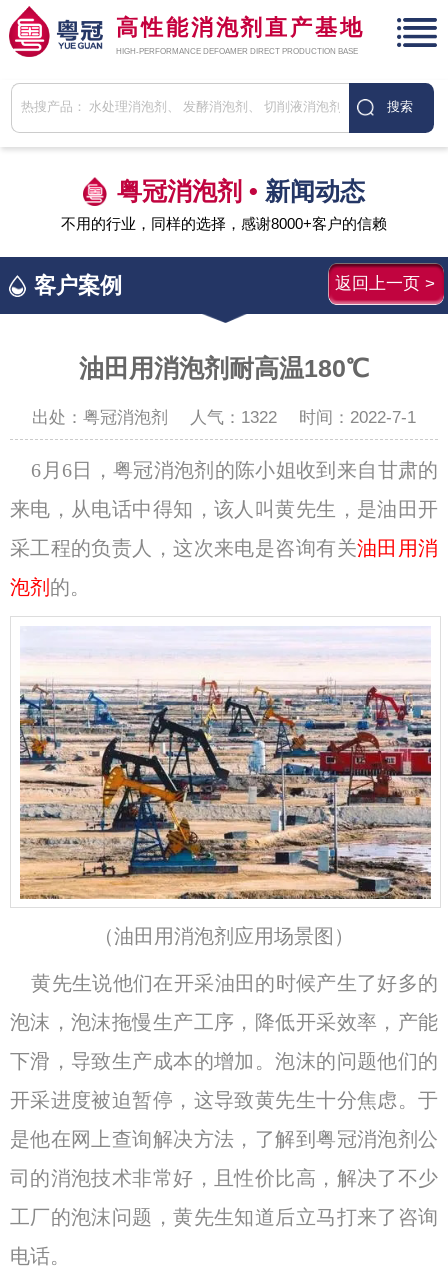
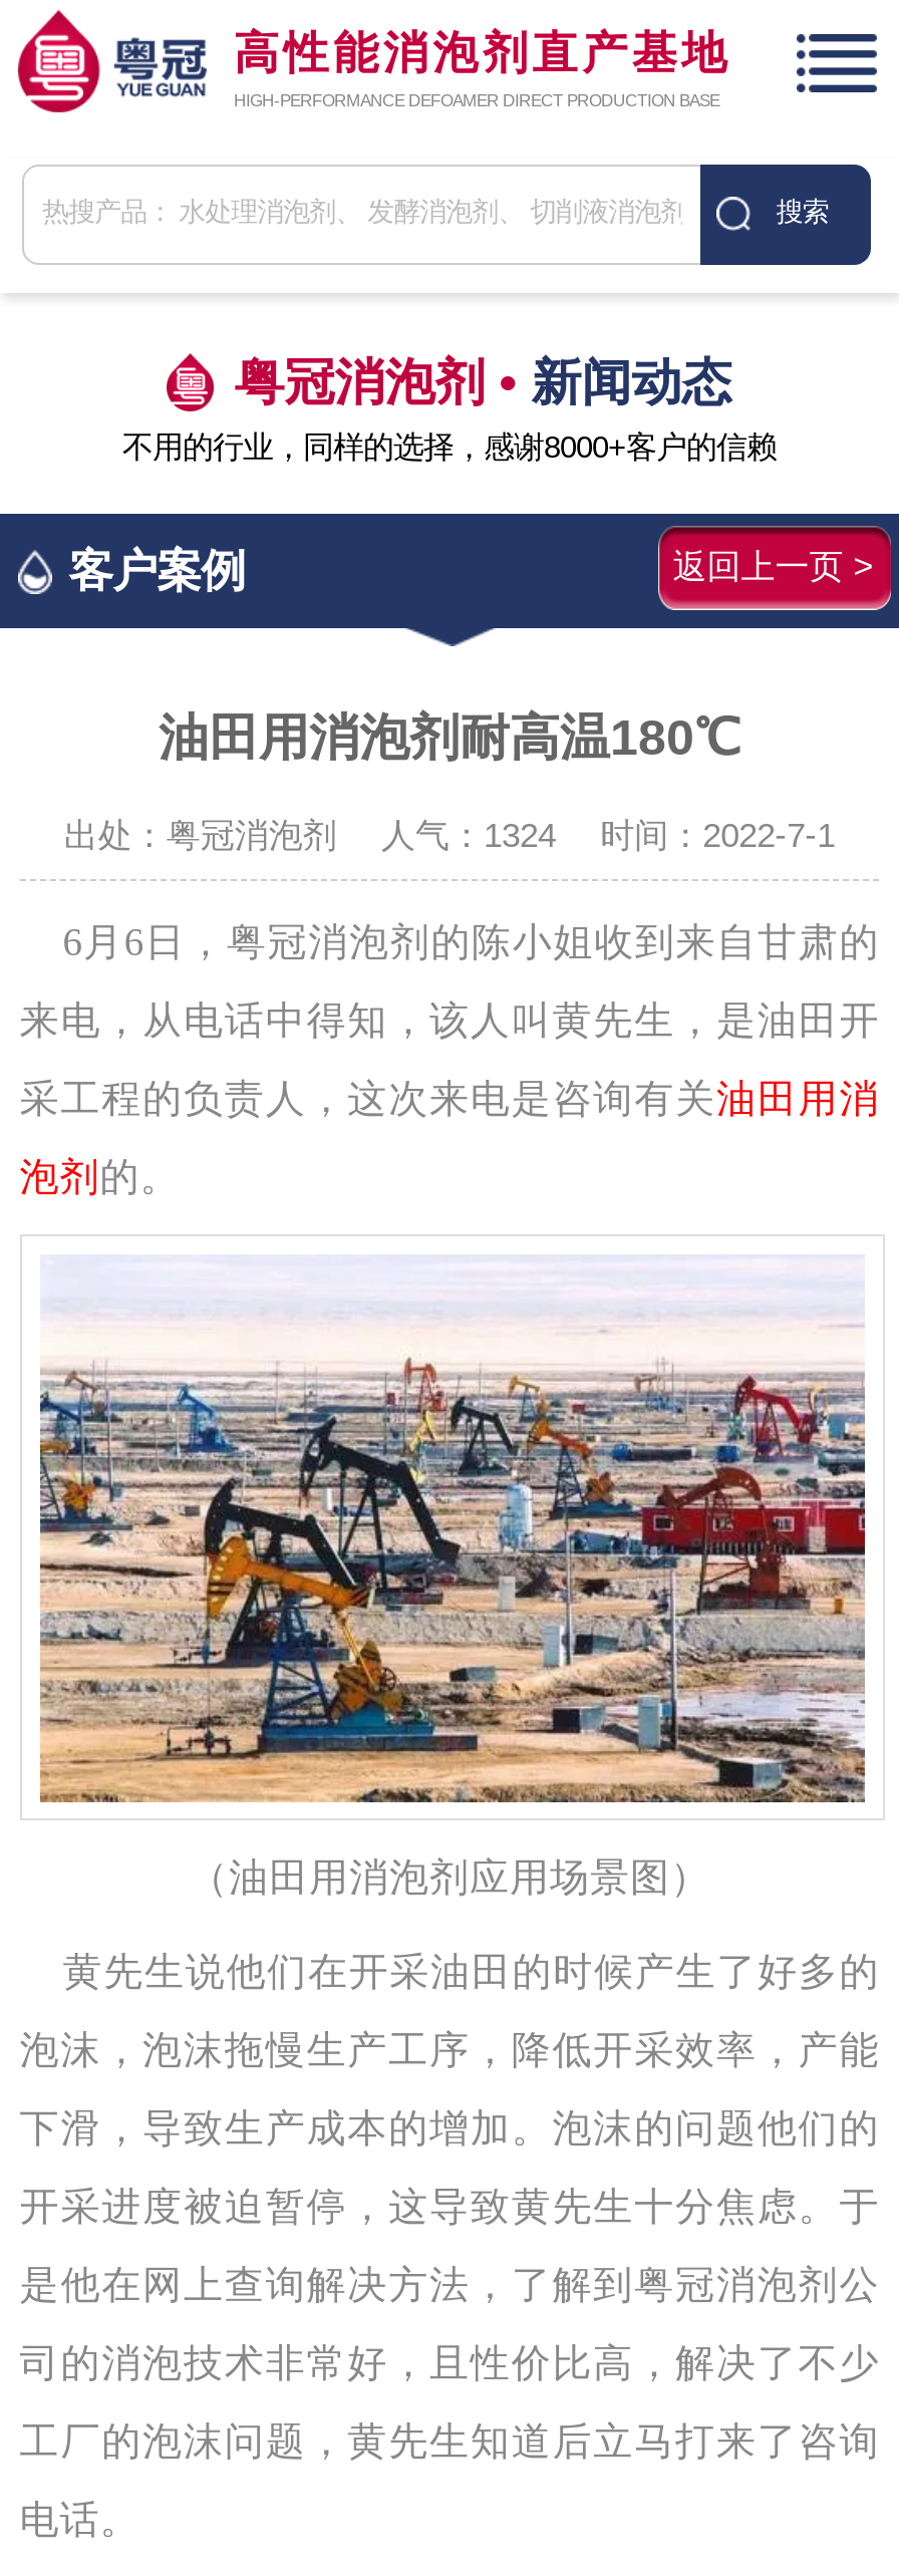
[32,408,416,427] 出处：粤冠消泡剂 人气：1322 时间：2022-7-1 -> [64,816,835,855] 出处：粤冠消泡剂 人气：1324 时间：2022-7-1

